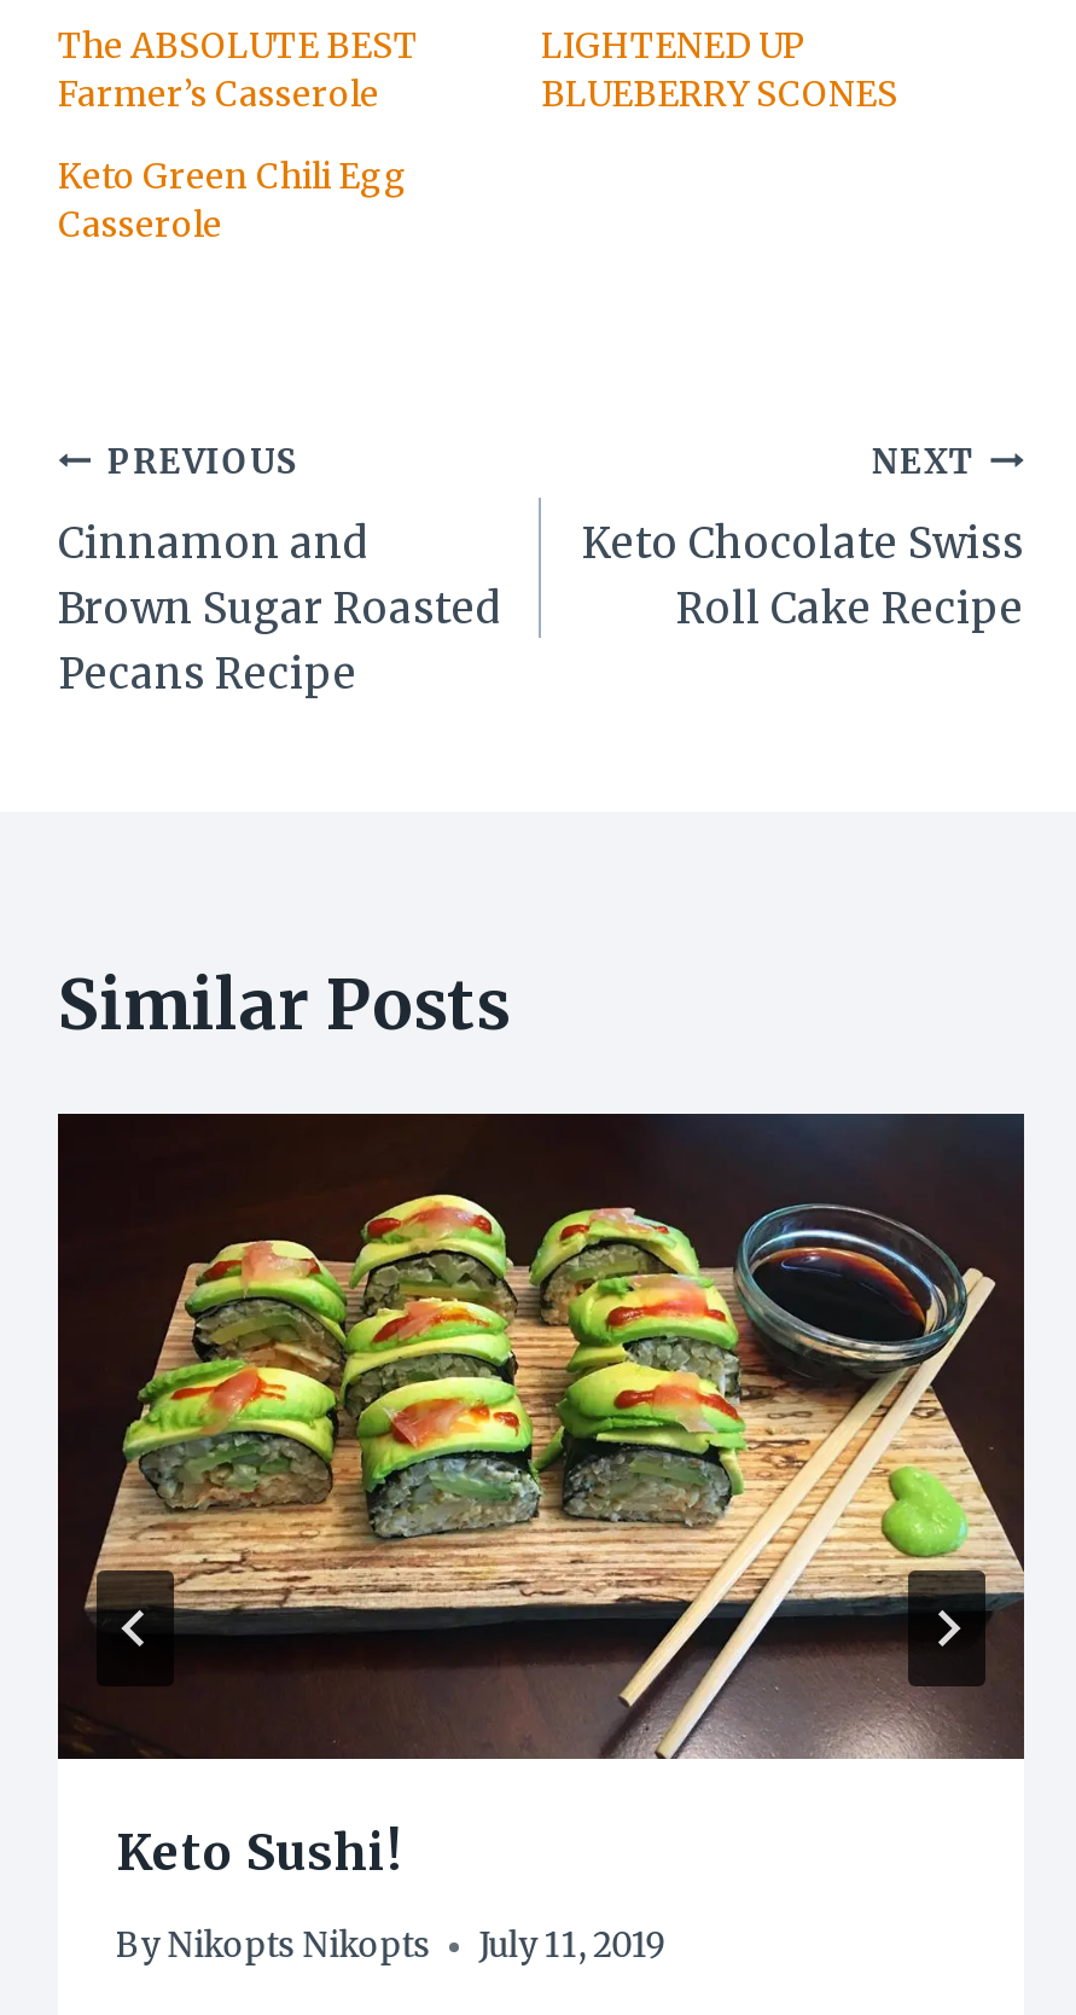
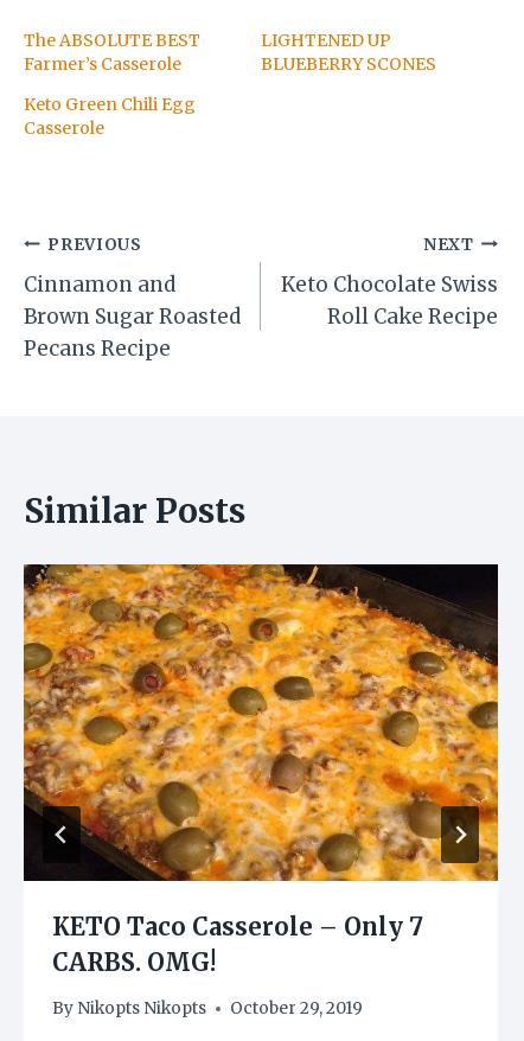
[56,1111,1026,1882] [image] | Keto Sushi! -> [23,563,499,977] [image] | KETO Taco Casserole – Only 7 | CARBS. OMG!
[116,1927,667,1968] By Nikopts Nikopts July 11, 2019 -> [52,999,363,1019] By Nikopts Nikopts October 29, 2019

